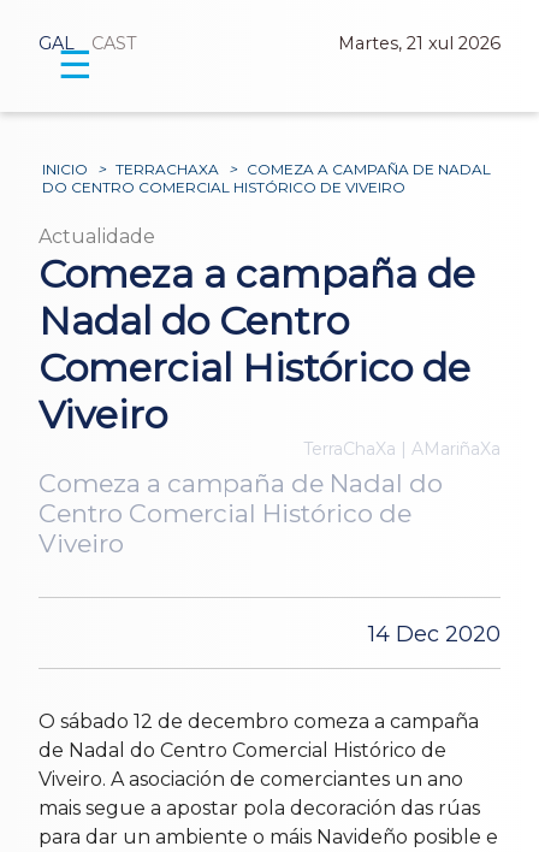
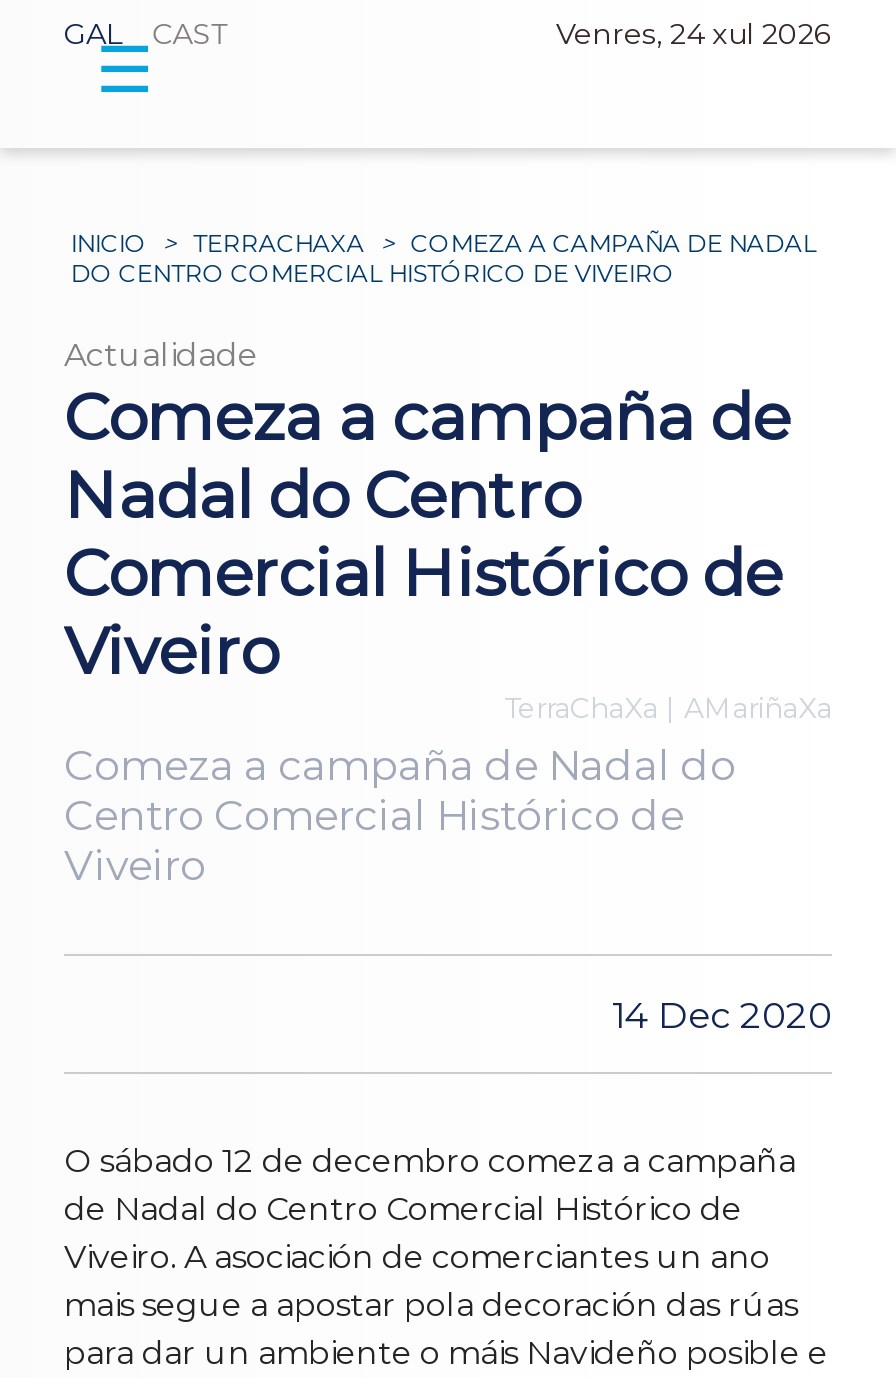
[338,33,500,54] Martes, 21 xul 2026 -> [556,16,832,52] Venres, 24 xul 2026

